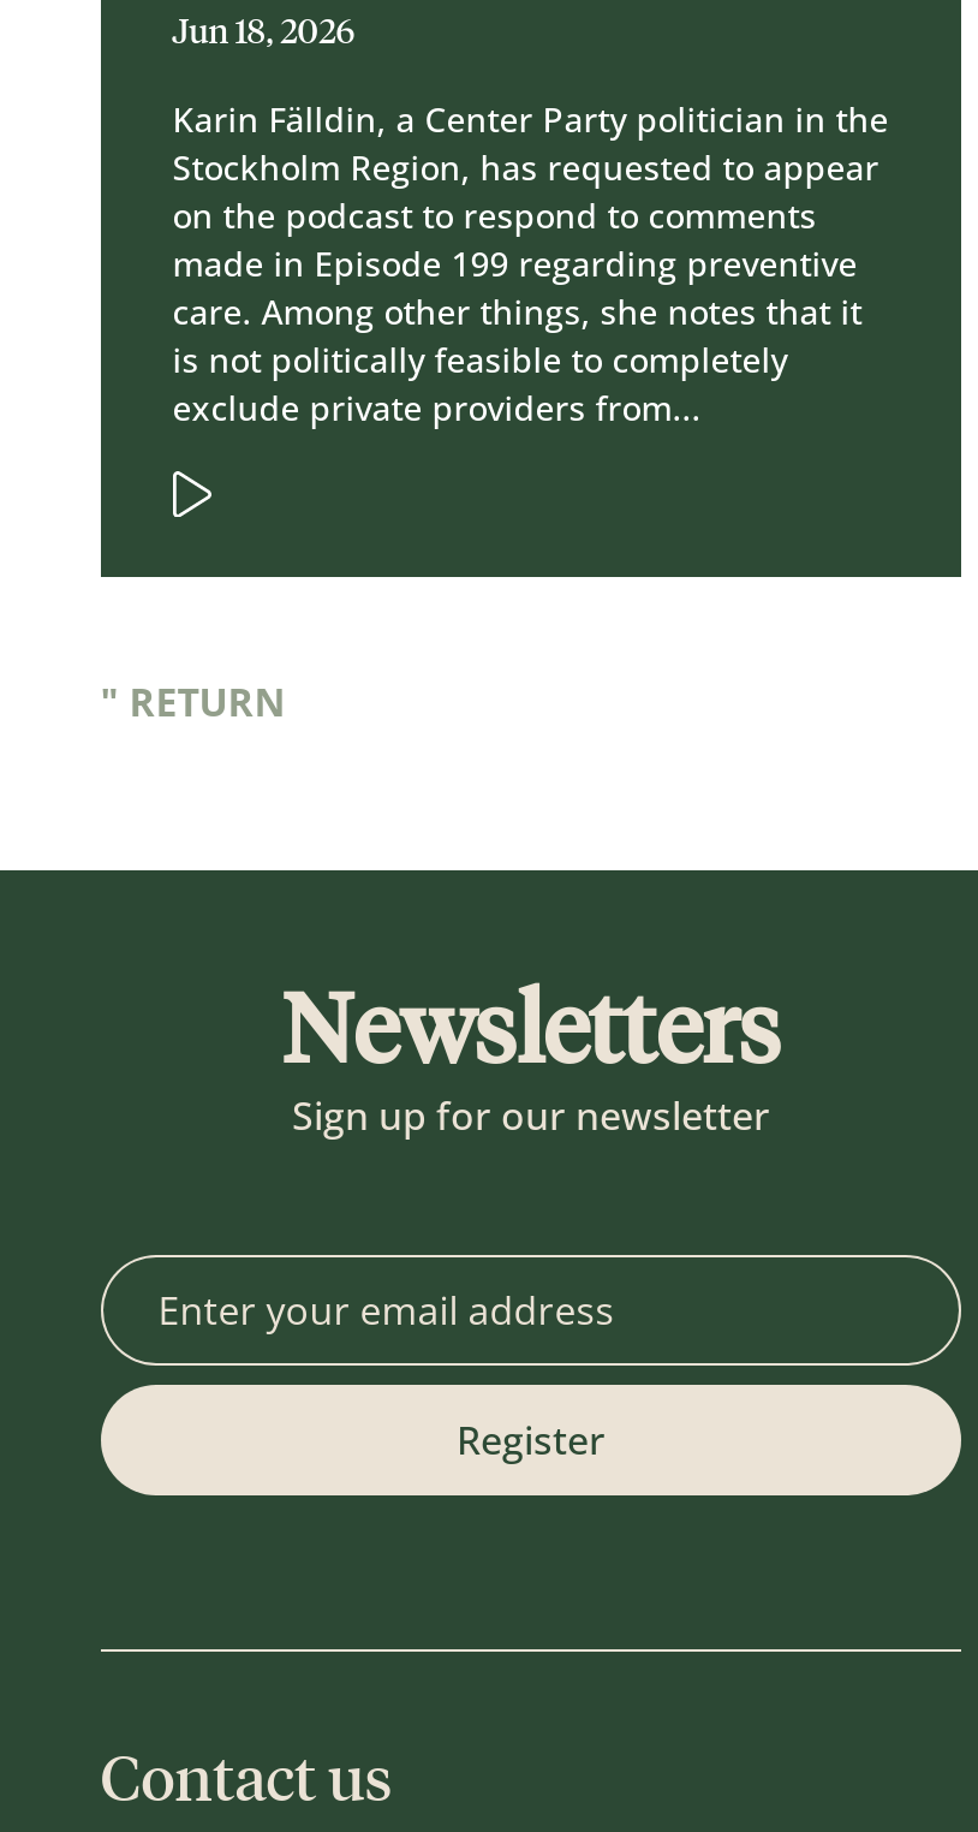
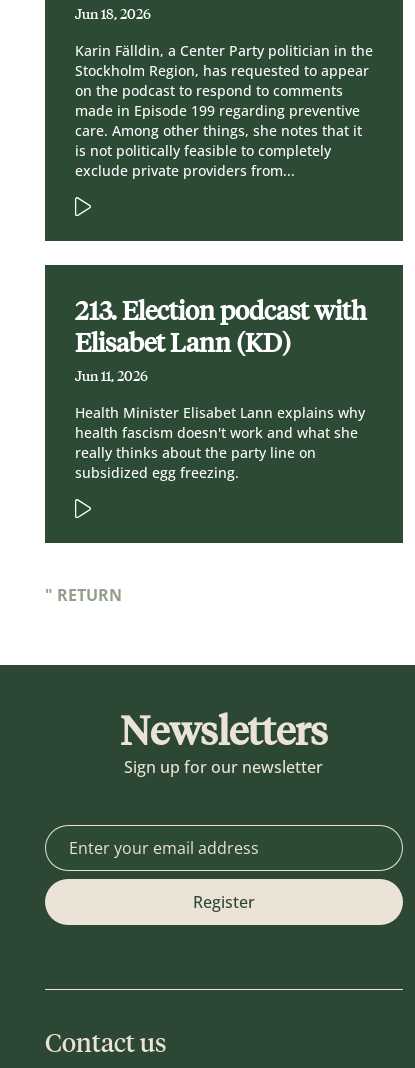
none -> [75,295,366,482] 213. Election podcast with | Elisabet Lann (KD) | Jun 11, 2026 | Health Minister Elisabet Lann explains why | health fascism doesn't work and what she | really thinks about the party line on | subsidized egg freezing.

